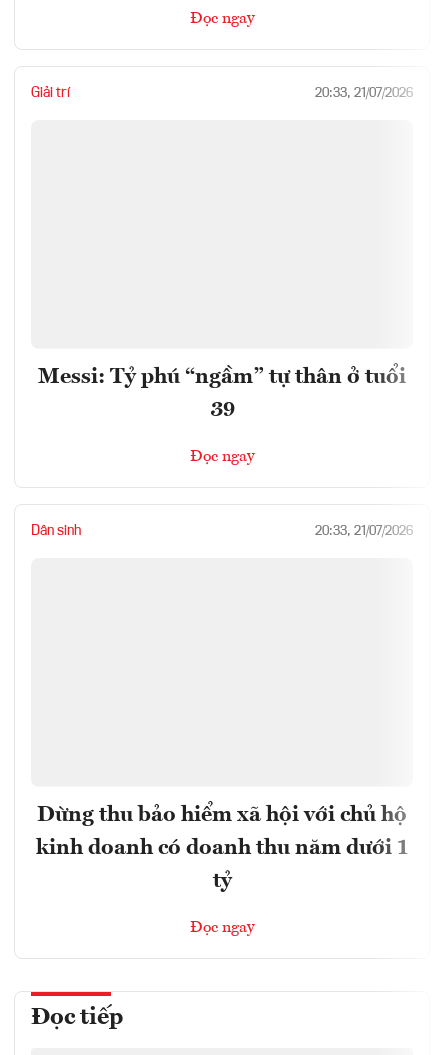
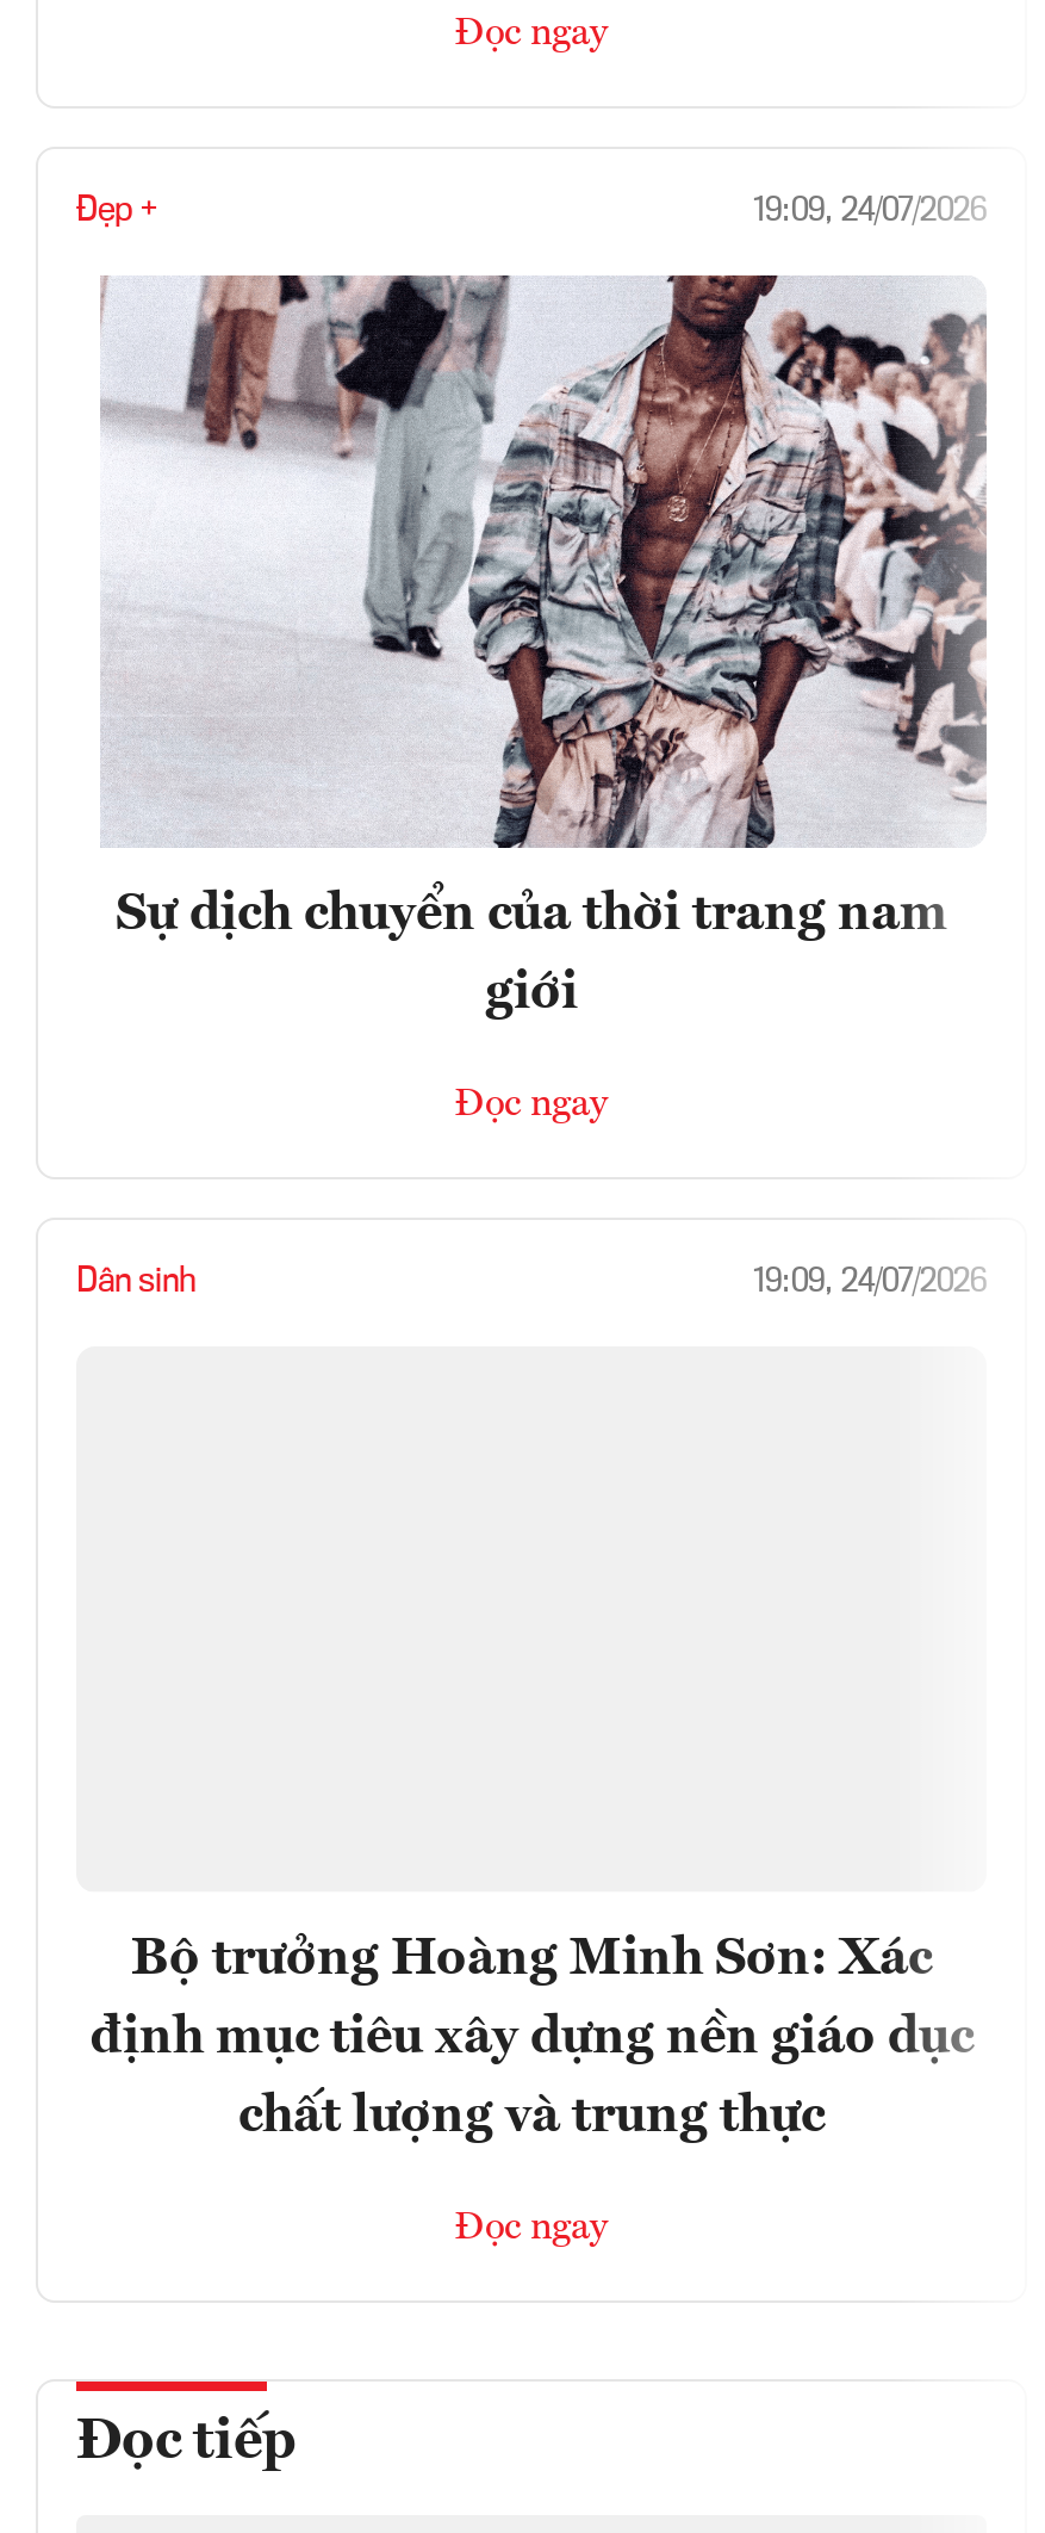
none -> [100,273,989,846] [image]
[31,86,413,100] Giải trí | 20:33, 21/07/2026 -> [76,194,987,227] Đẹp + | 19:09, 24/07/2026
[38,366,406,388] Messi: Tỷ phú “ngầm” tự thân ở tuổi -> [116,888,947,940] Sự dịch chuyển của thời trang nam
[209,399,234,421] 39 -> [485,967,578,1019] giới
[315,525,413,538] 20:33, 21/07/2026 -> [753,1267,987,1298] 19:09, 24/07/2026
[37,804,407,826] Dừng thu bảo hiểm xã hội với chủ hộ -> [131,1933,932,1986] Bộ trưởng Hoàng Minh Sơn: Xác
[36,837,408,859] kinh doanh có doanh thu năm dưới 1 -> [89,2012,974,2064] định mục tiêu xây dựng nền giáo dục
[212,870,231,892] tỷ -> [238,2091,825,2143] chất lượng và trung thực

